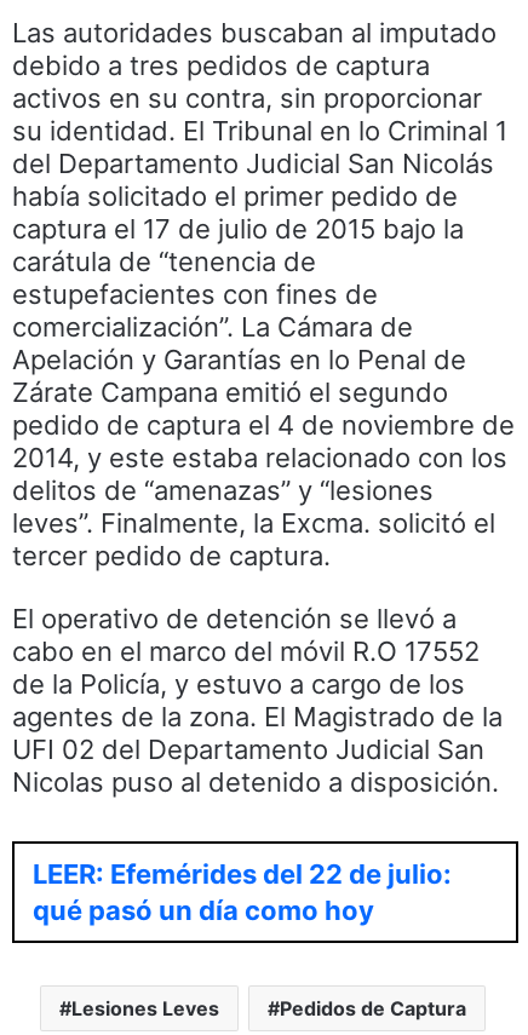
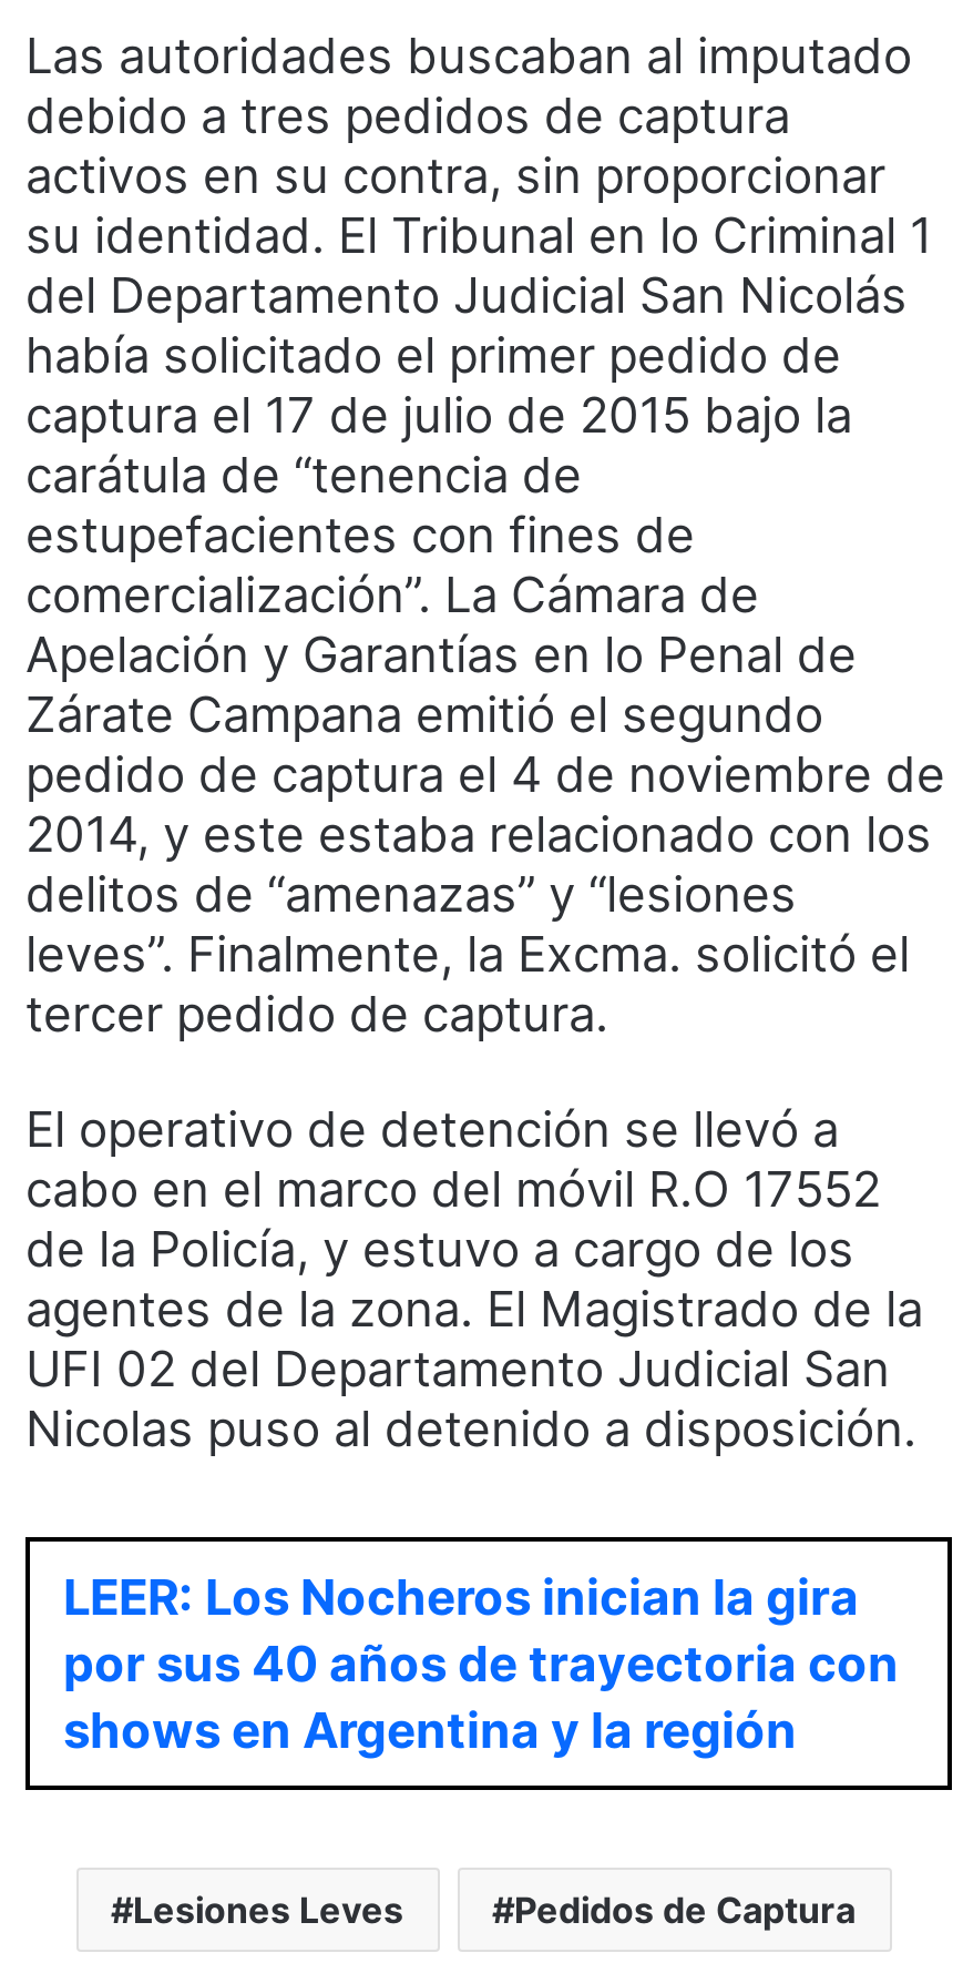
[33,859,452,927] LEER: Efemérides del 22 de julio: | qué pasó un día como hoy -> [63,1569,899,1760] LEER: Los Nocheros inician la gira | por sus 40 años de trayectoria con | shows en Argentina y la región

